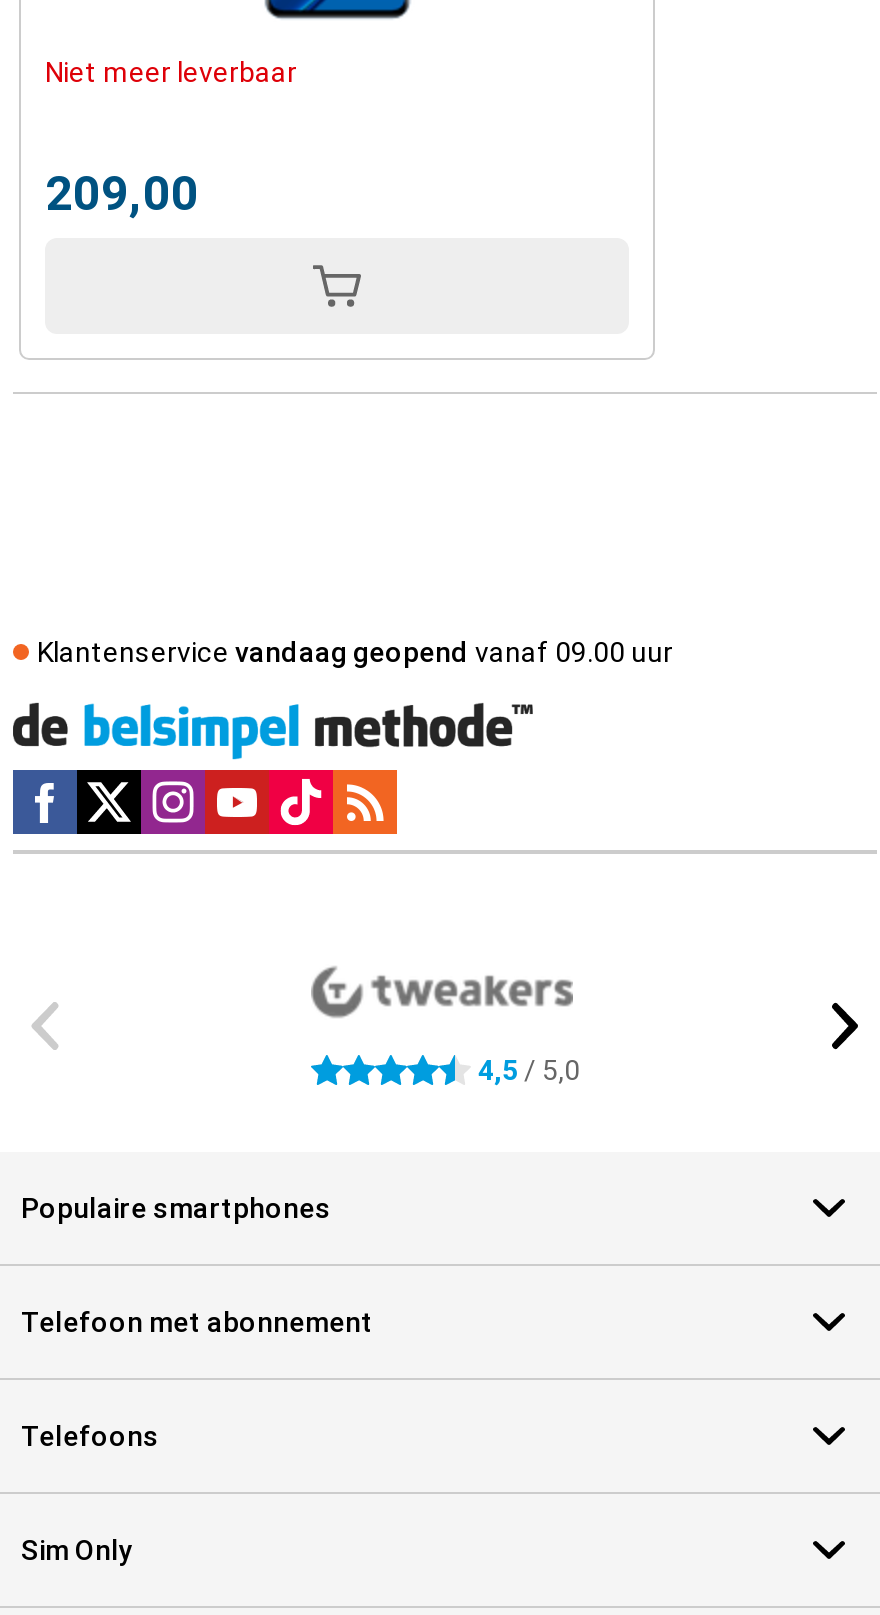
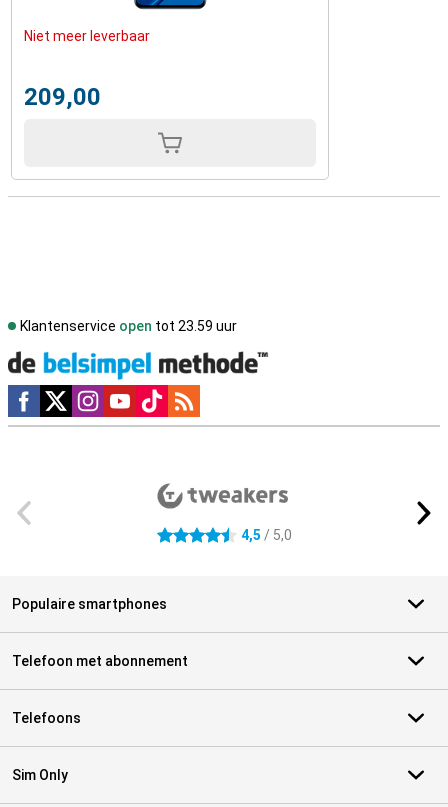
[37,635,673,667] Klantenservice vandaag geopend vanaf 09.00 uur -> [20,318,237,334] Klantenservice open tot 23.59 uur

